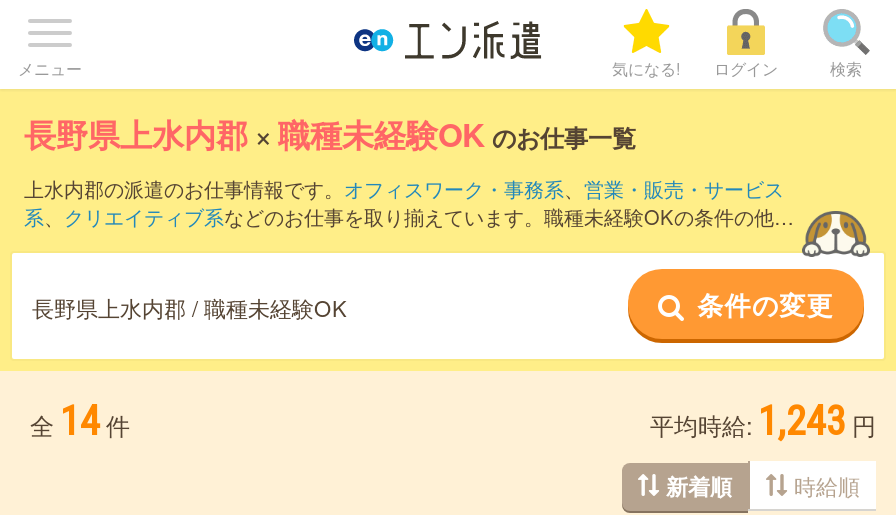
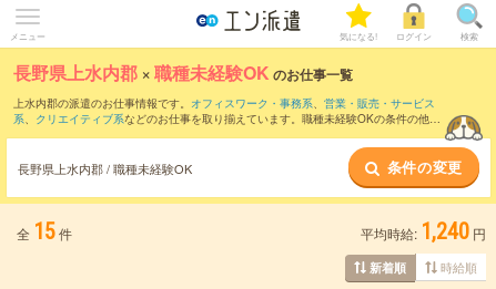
[30,397,130,445] 全 14 件 -> [17,218,72,245] 全 15 件
[650,397,876,445] 平均時給: 1,243 円 -> [361,218,486,245] 平均時給: 1,240 円

